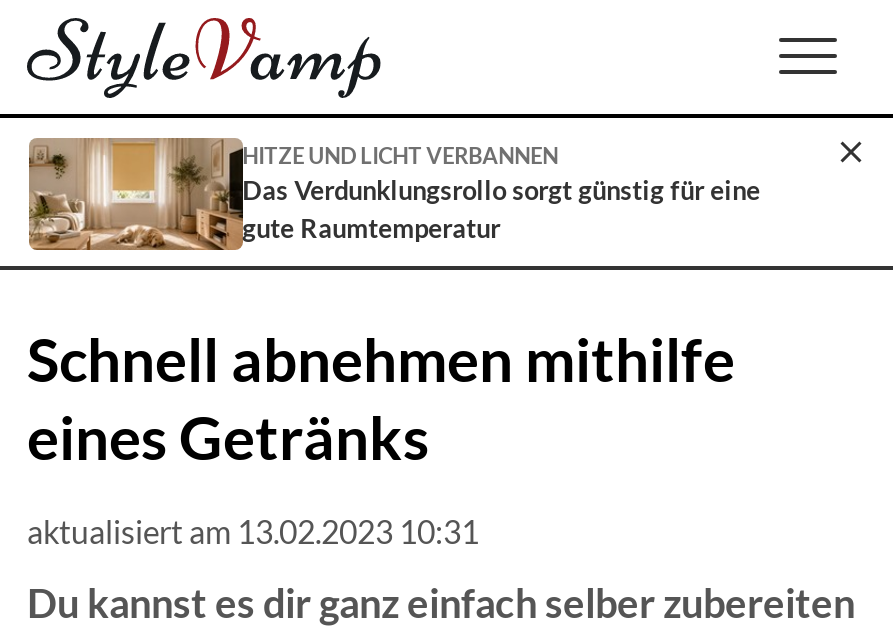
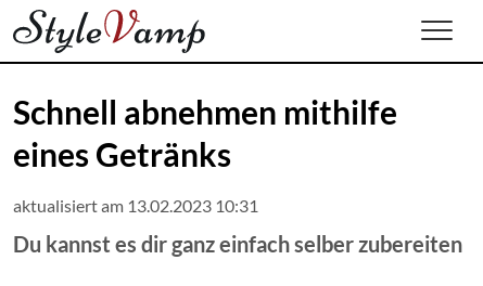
[27,136,760,252] [image] | HITZE UND LICHT VERBANNEN | Das Verdunklungsrollo sorgt günstig für eine | gute Raumtemperatur -> none

